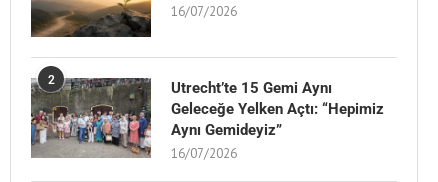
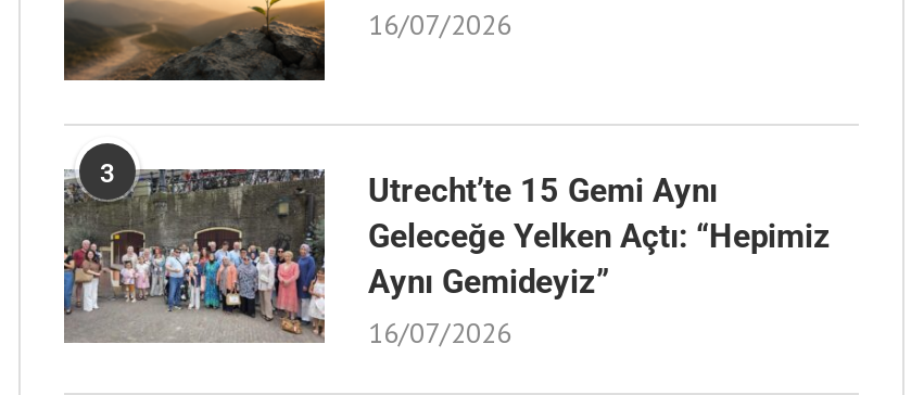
[47,73,54,87] 2 -> [100,158,115,189] 3

